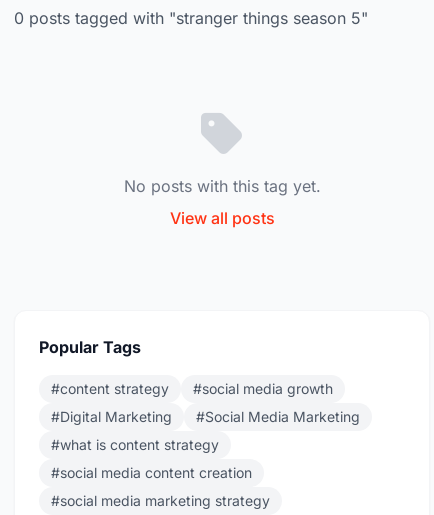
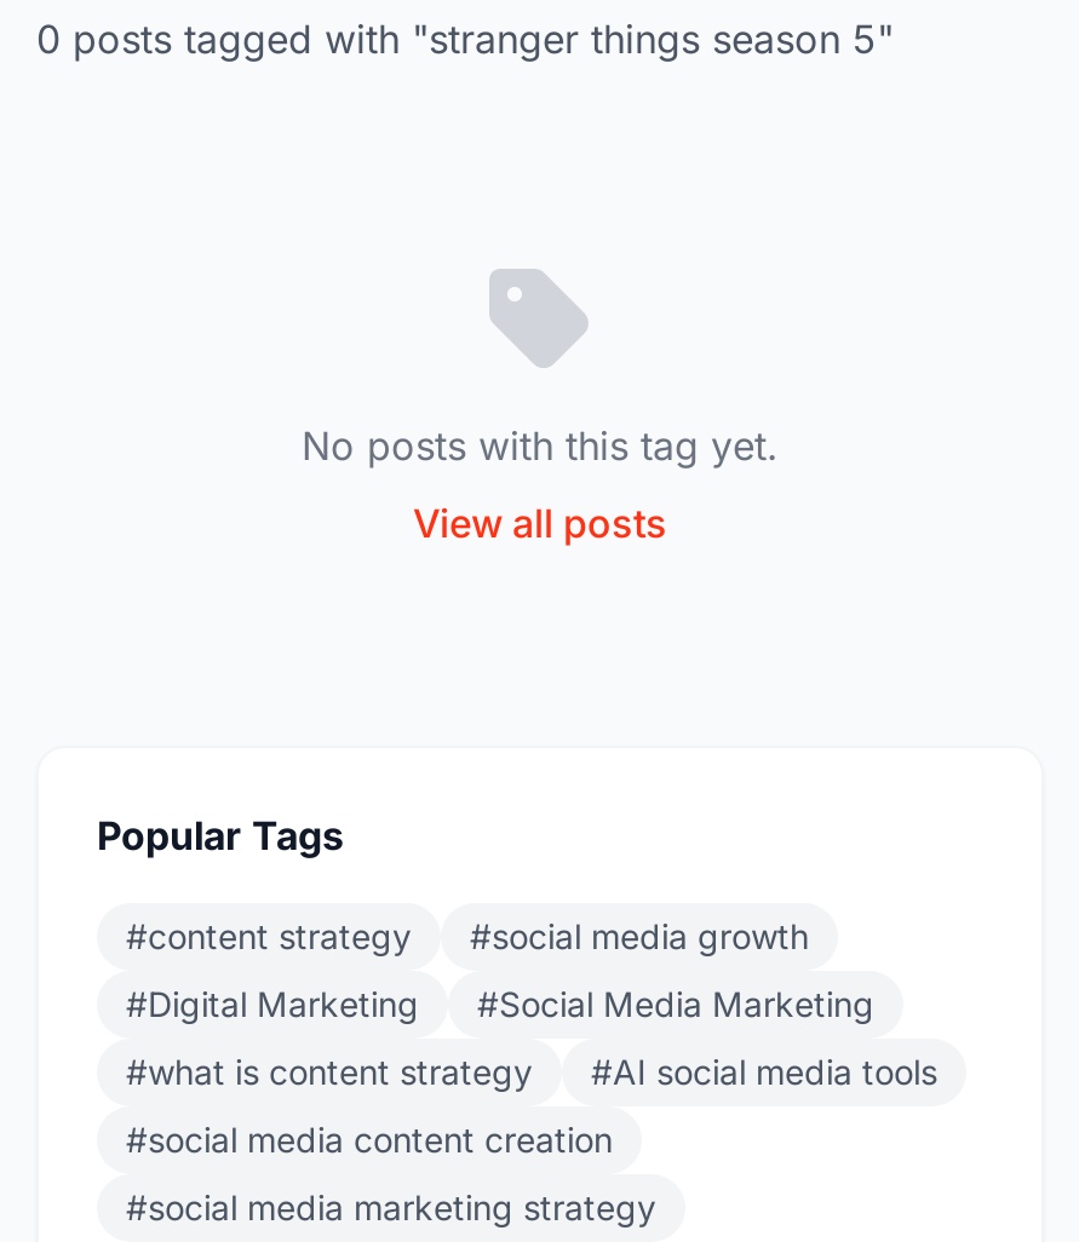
none -> [591,1051,937,1092] #AI social media tools

